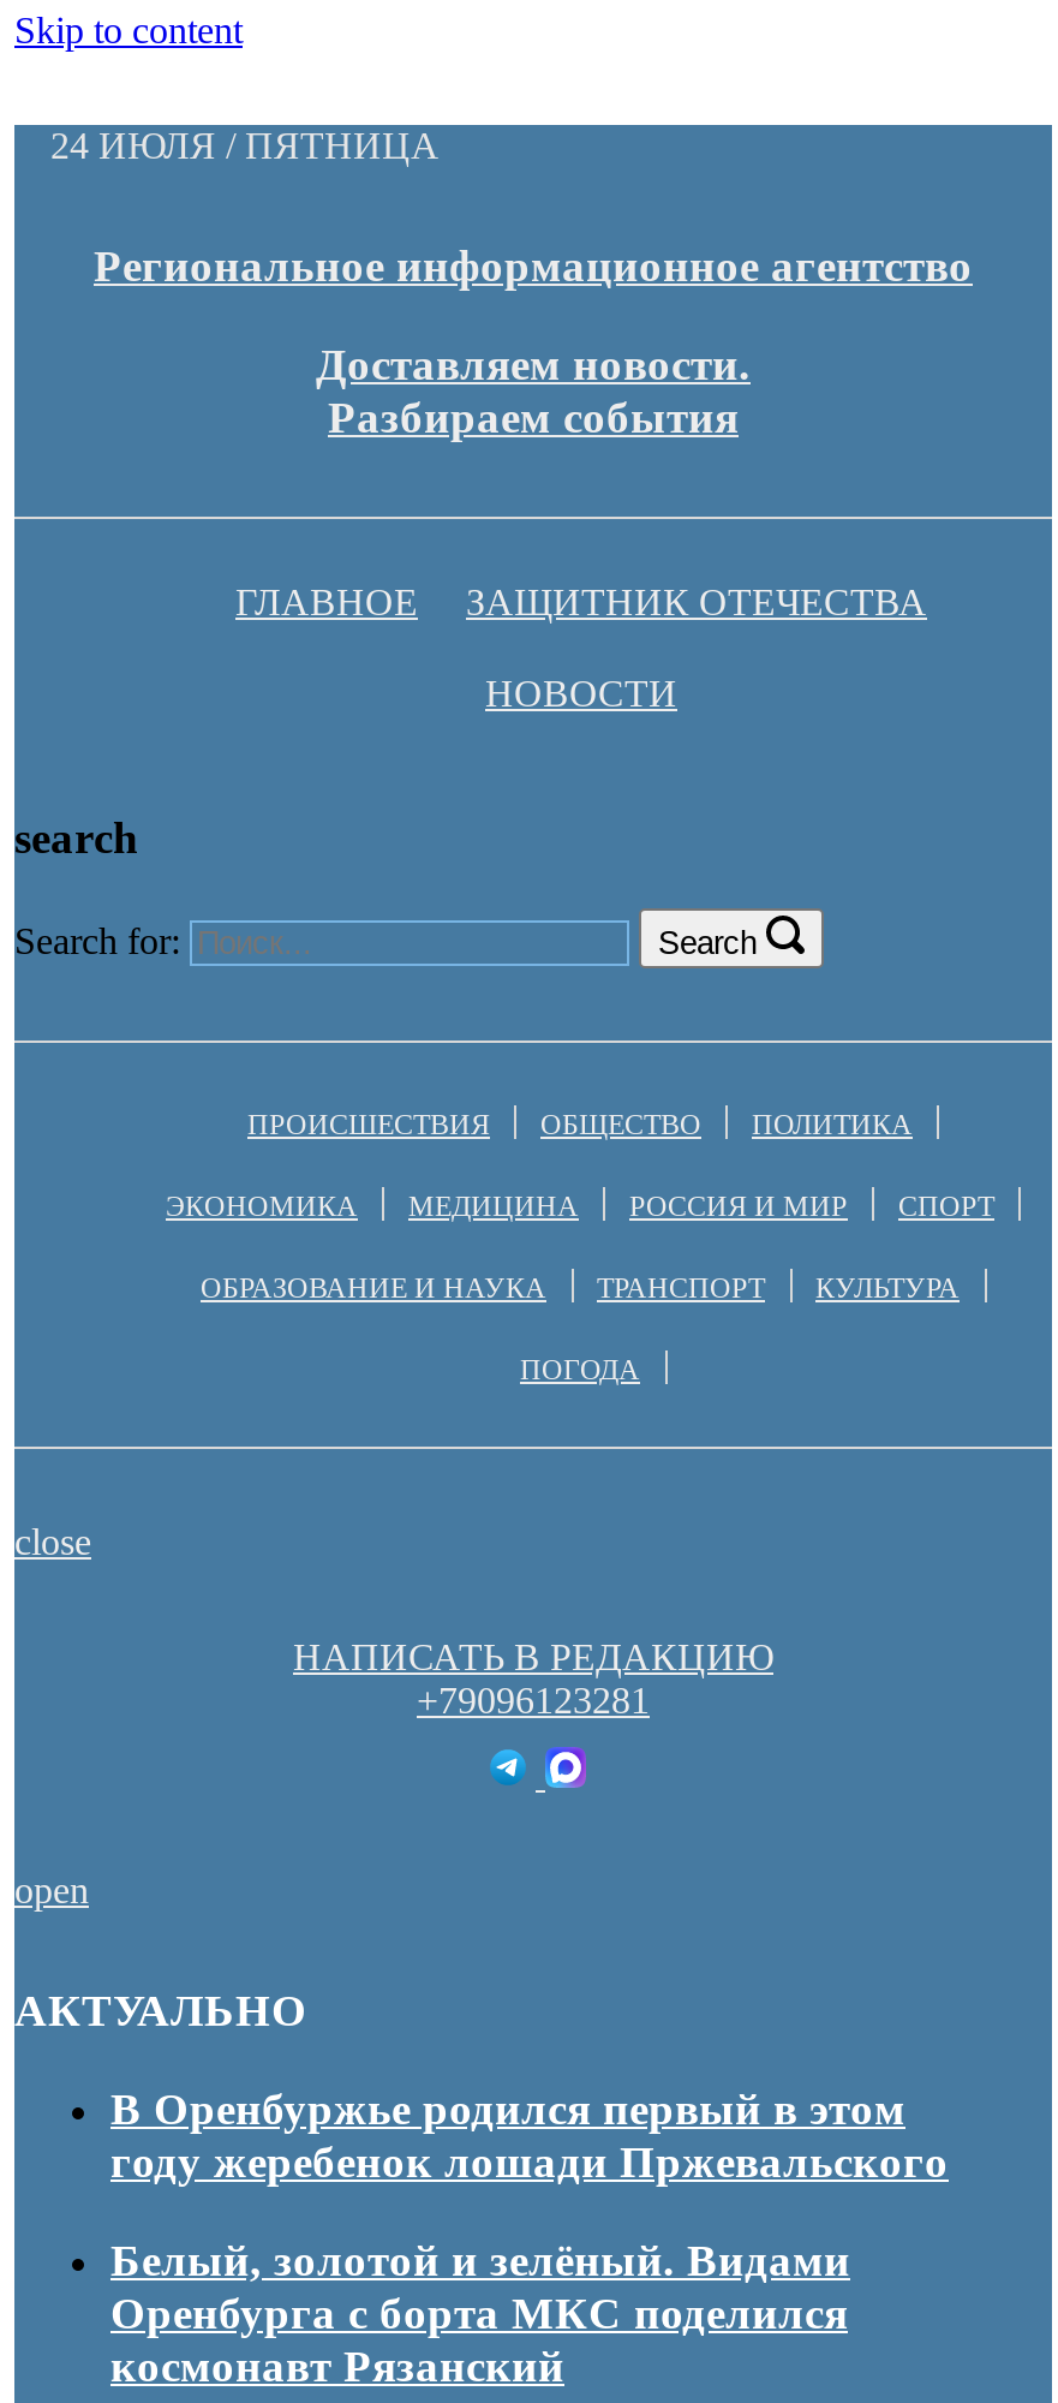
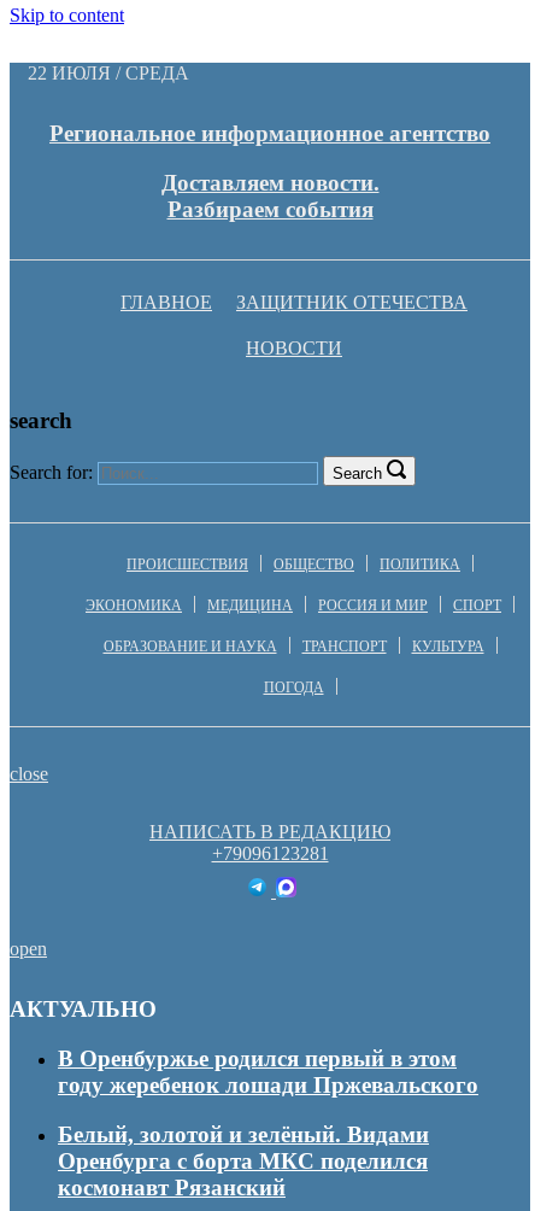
[50,125,440,166] 24 ИЮЛЯ / ПЯТНИЦА -> [28,63,189,83] 22 ИЮЛЯ / СРЕДА

